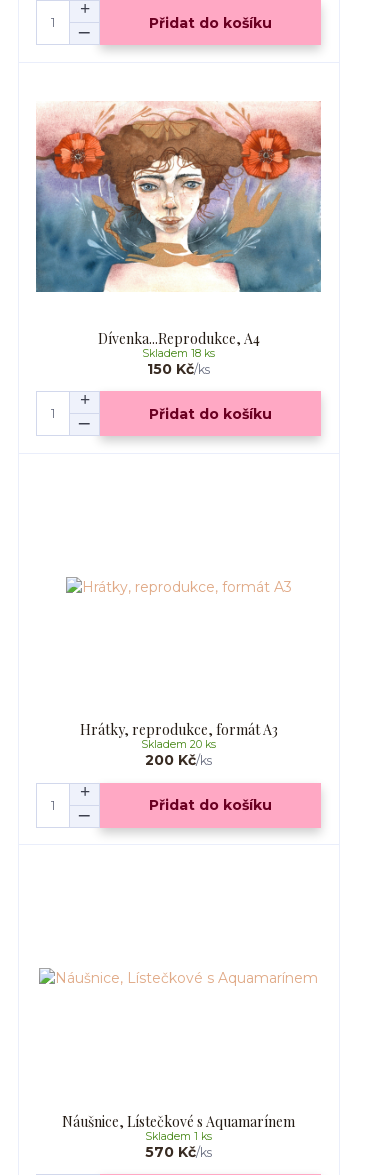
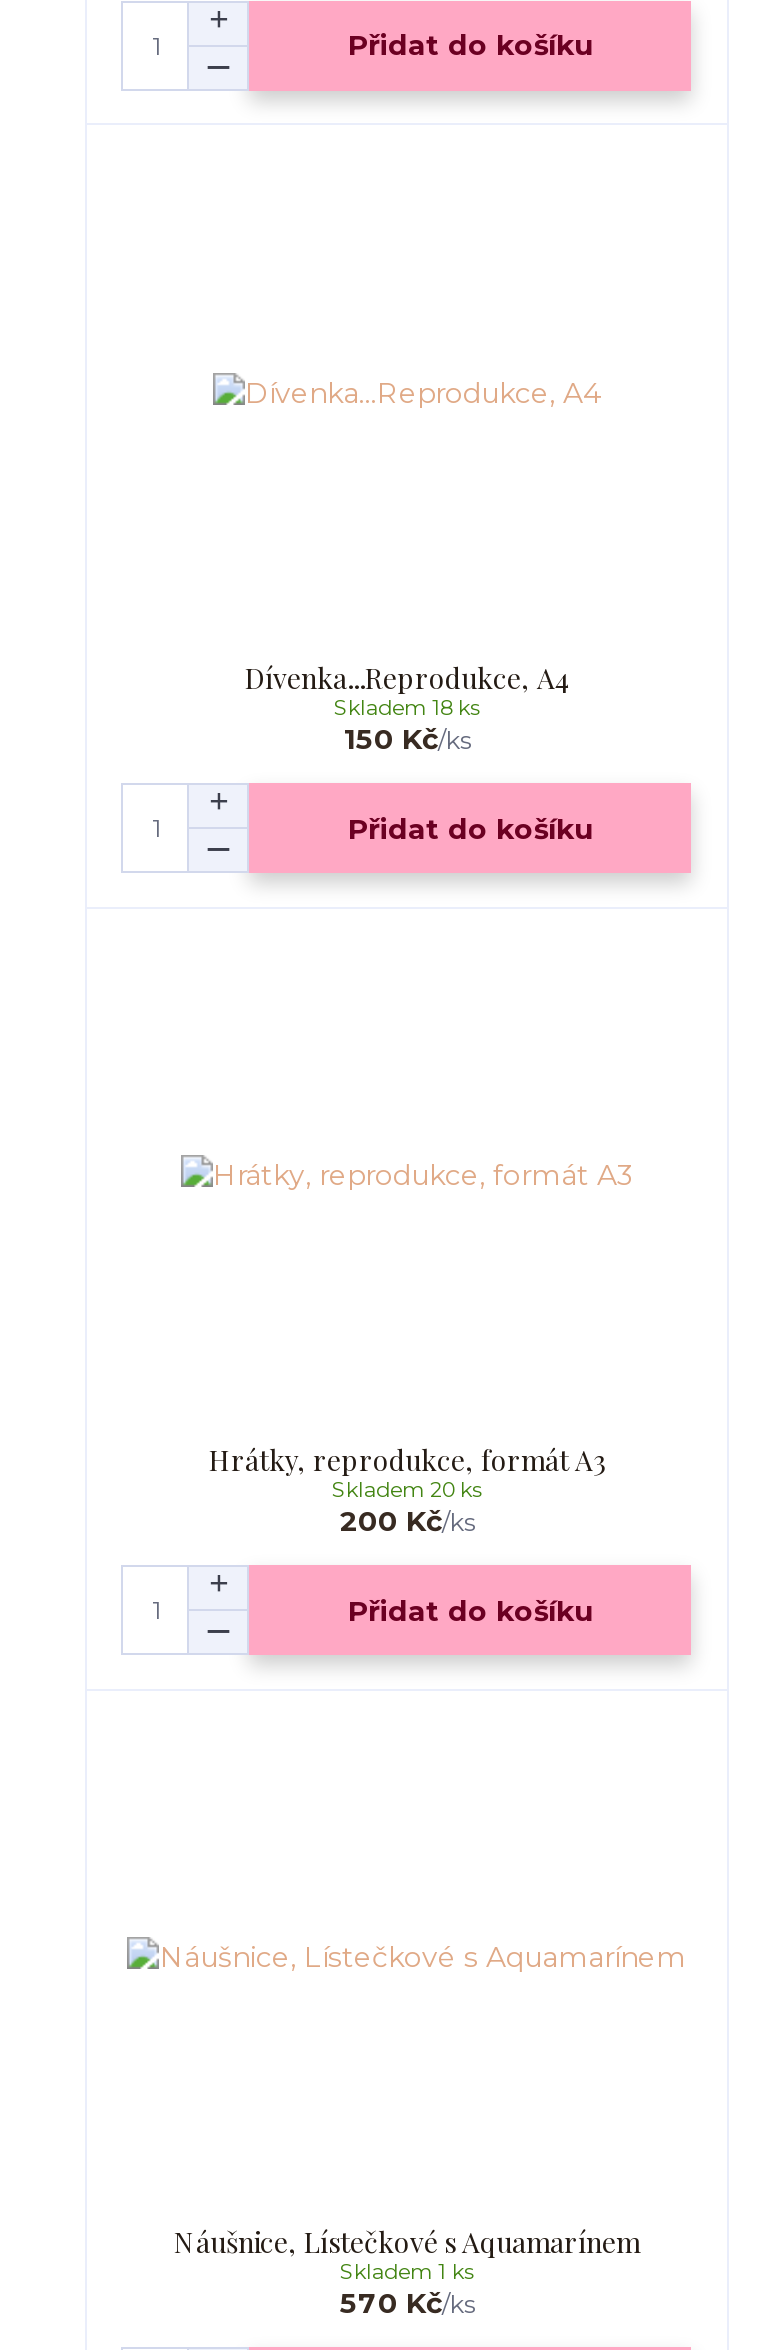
[35,101,322,293] [image] -> none

